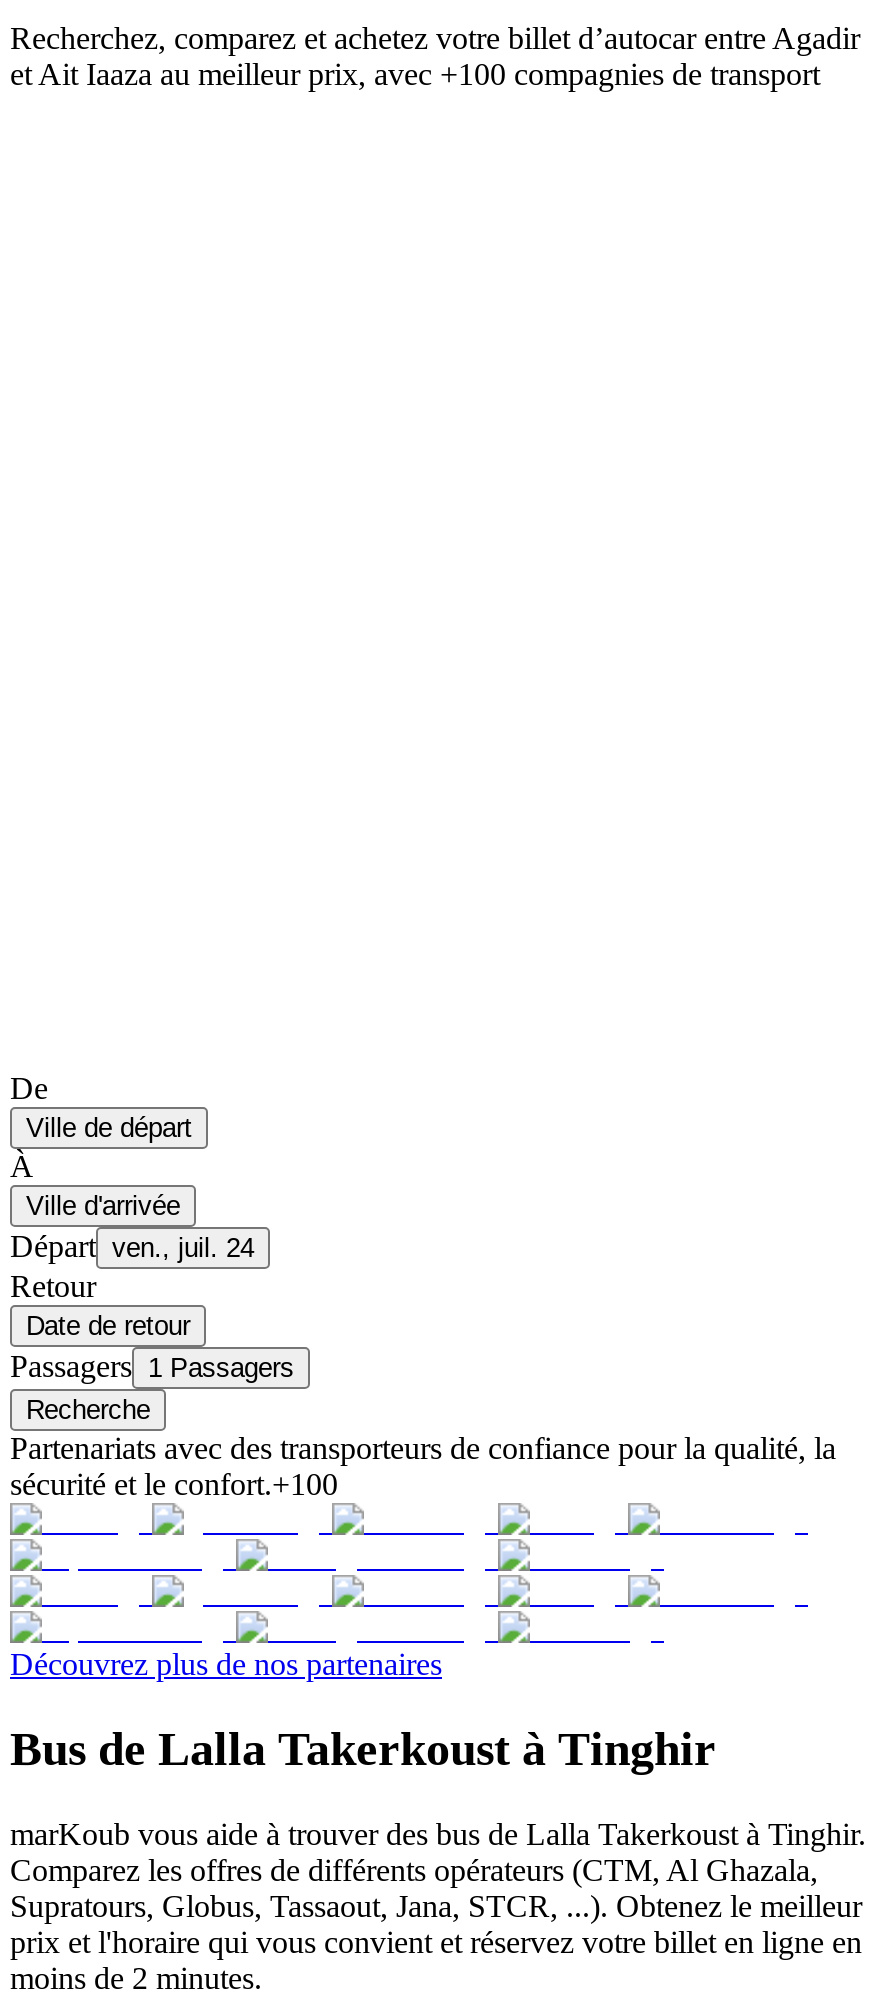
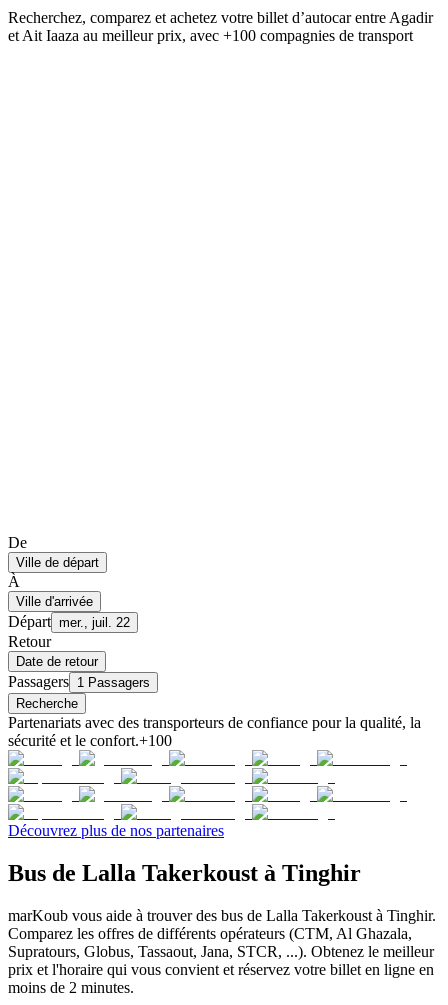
[10,1229,254,1263] Départ ven., juil. 24 -> [8,613,130,630] Départ mer., juil. 22

